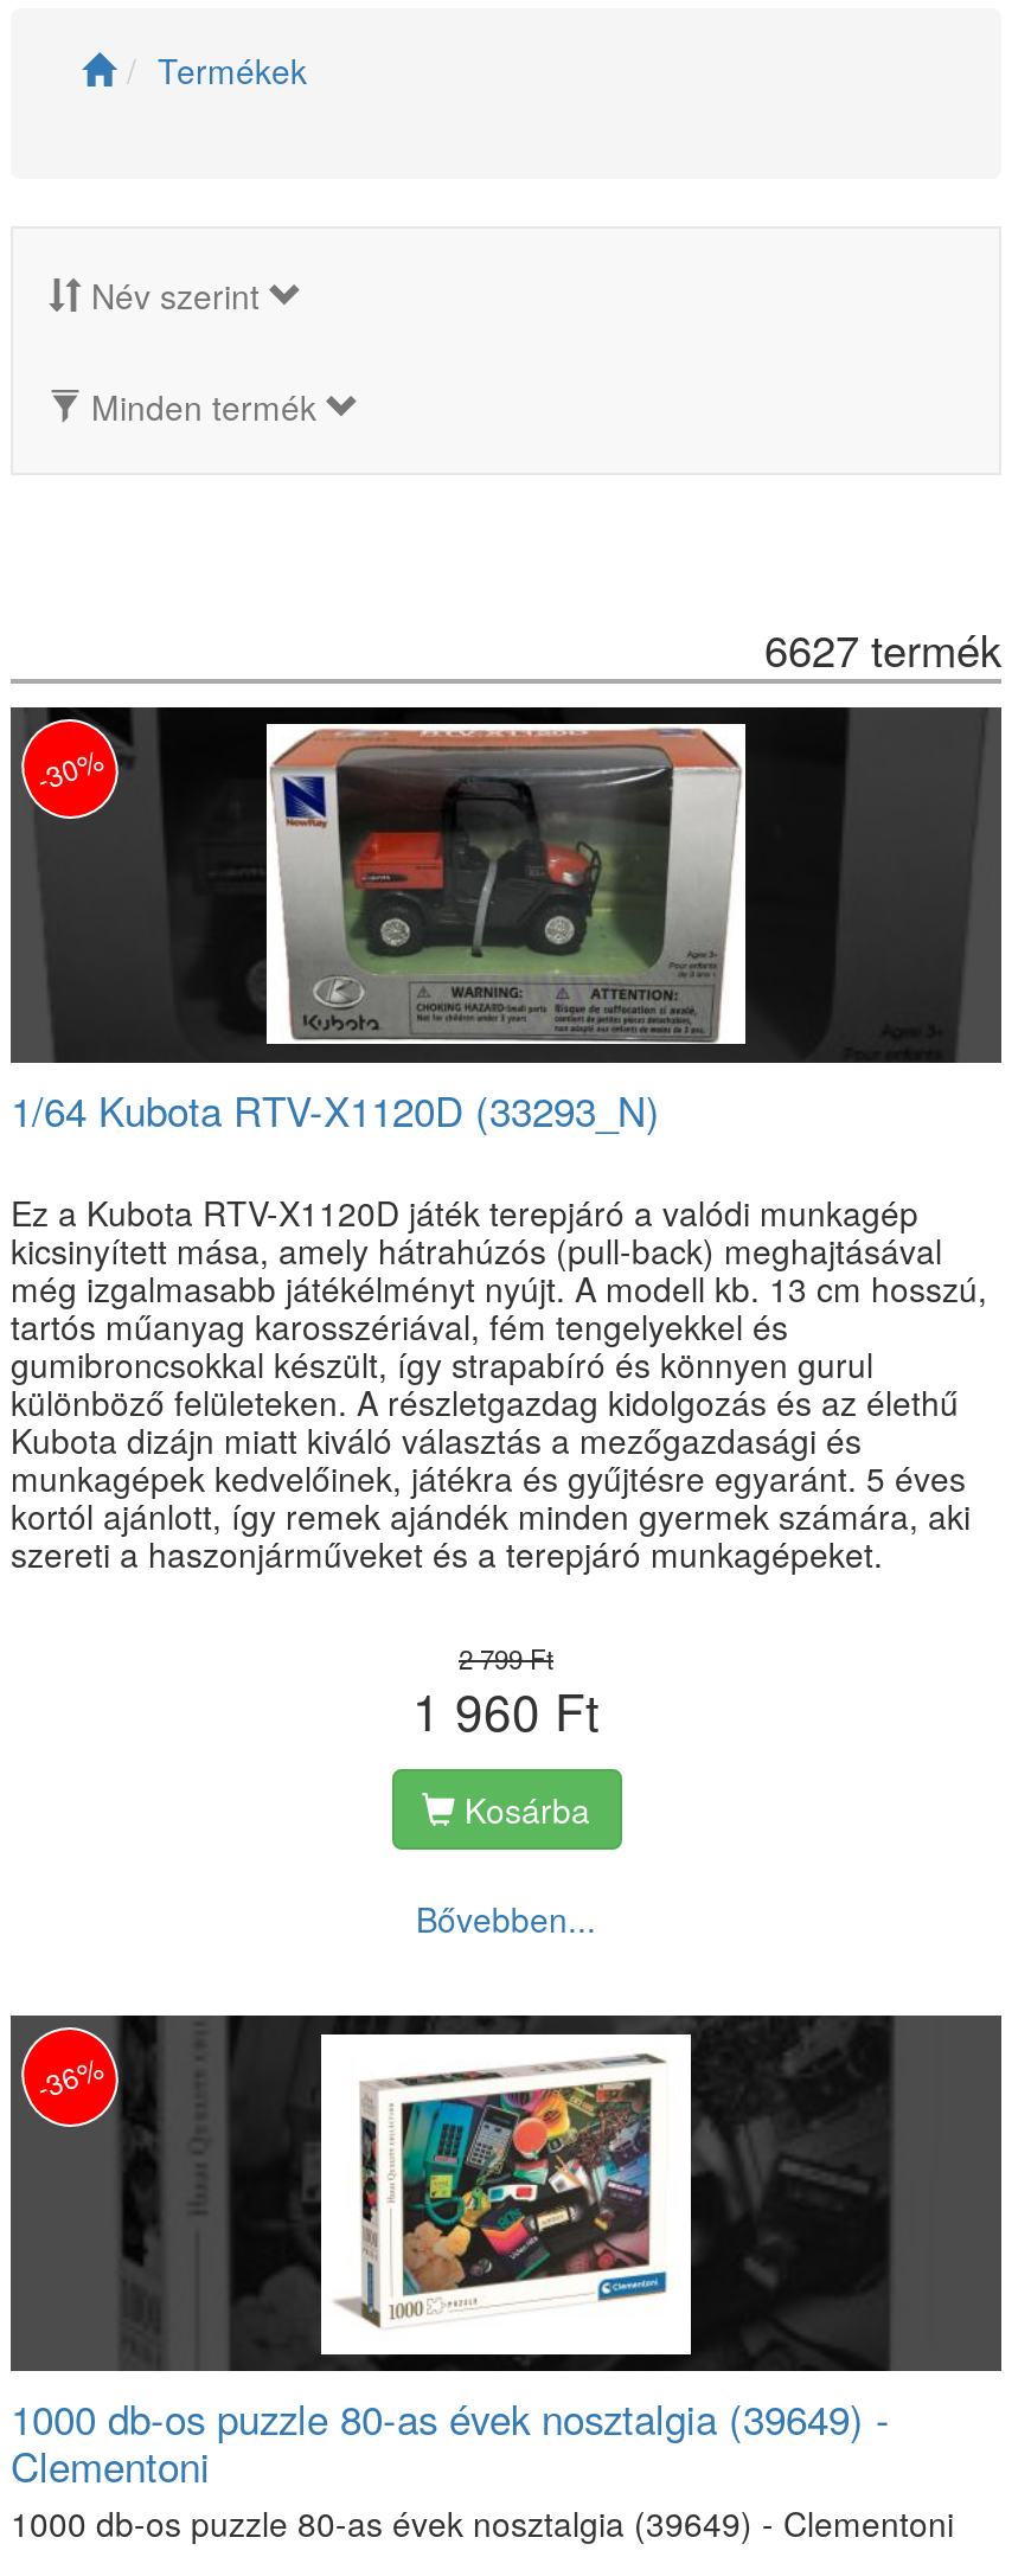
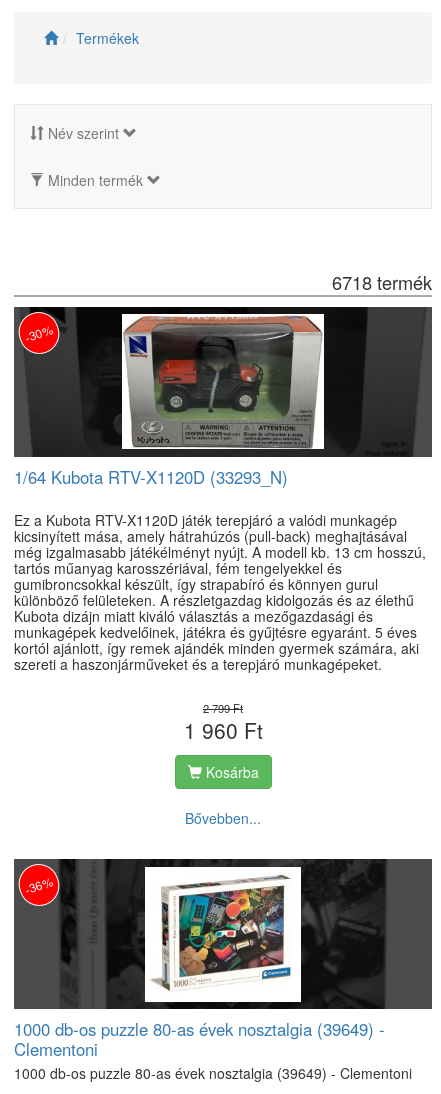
[764,616,1001,678] 6627 termék -> [332,268,432,294] 6718 termék

